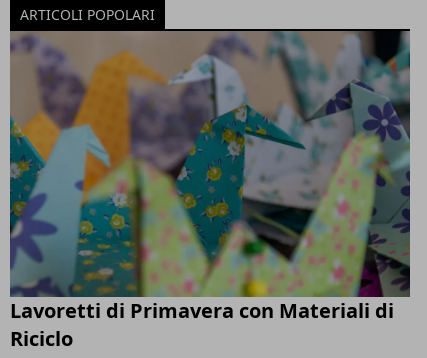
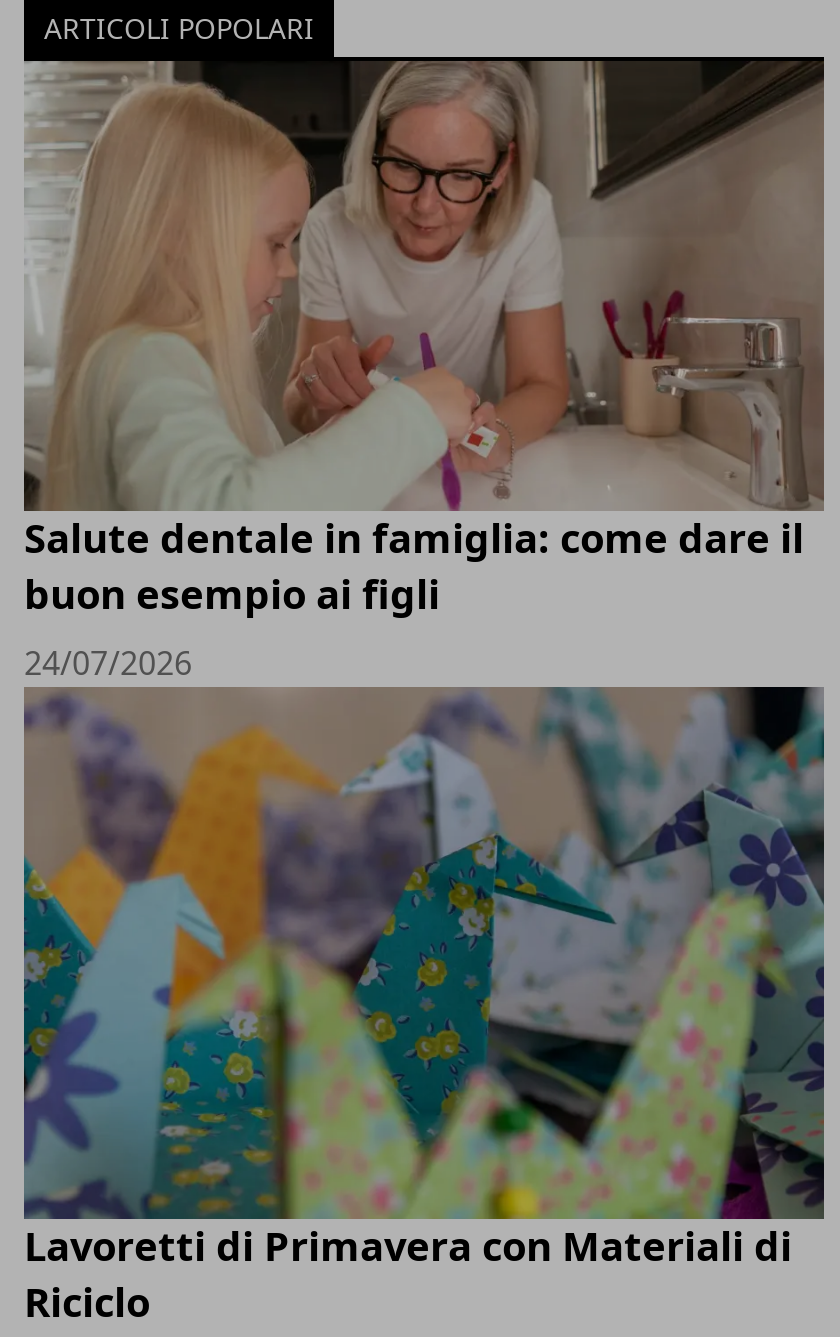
none -> [24,59,826,685] [image] | Salute dentale in famiglia: come dare il | buon esempio ai figli | 24/07/2026

